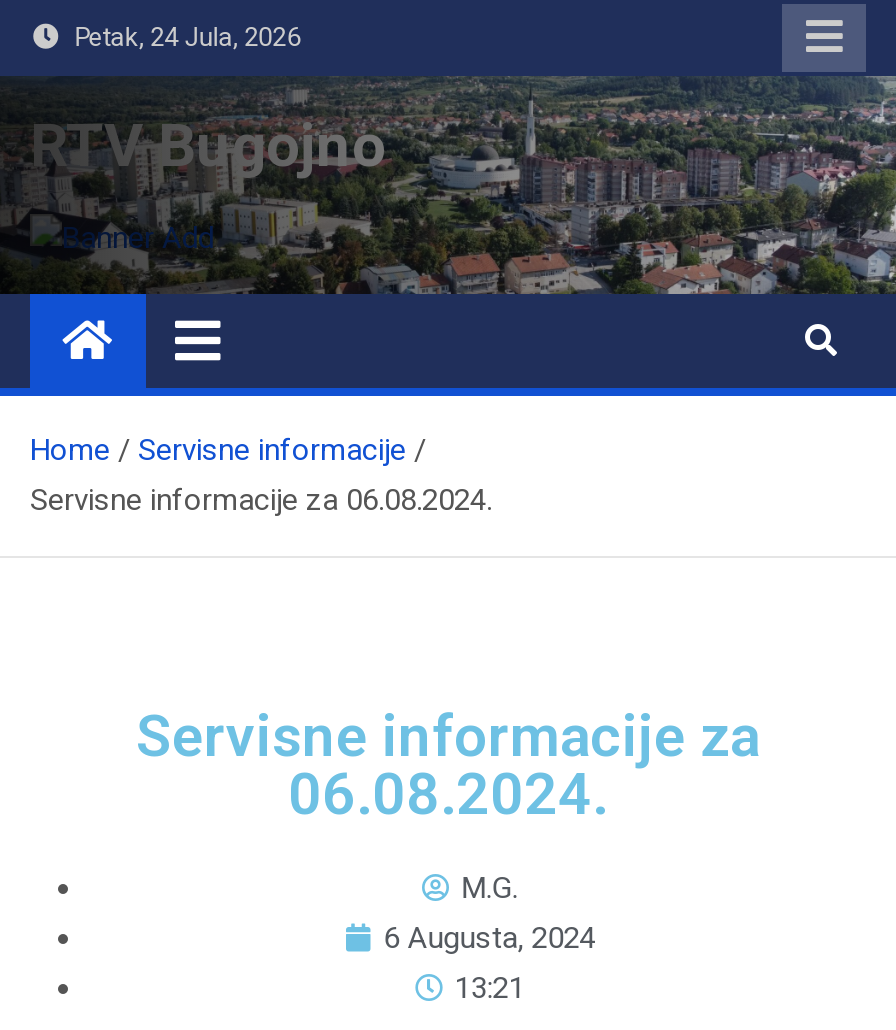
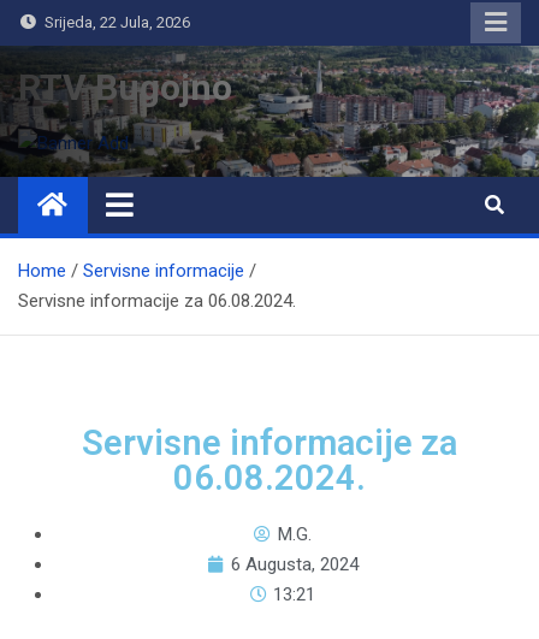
[62,22,300,52] Petak, 24 Jula, 2026 -> [38,13,190,31] Srijeda, 22 Jula, 2026

